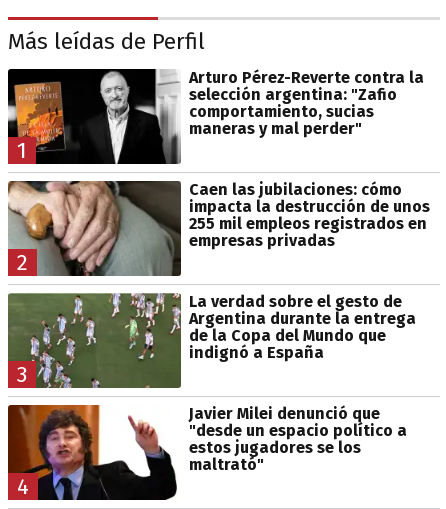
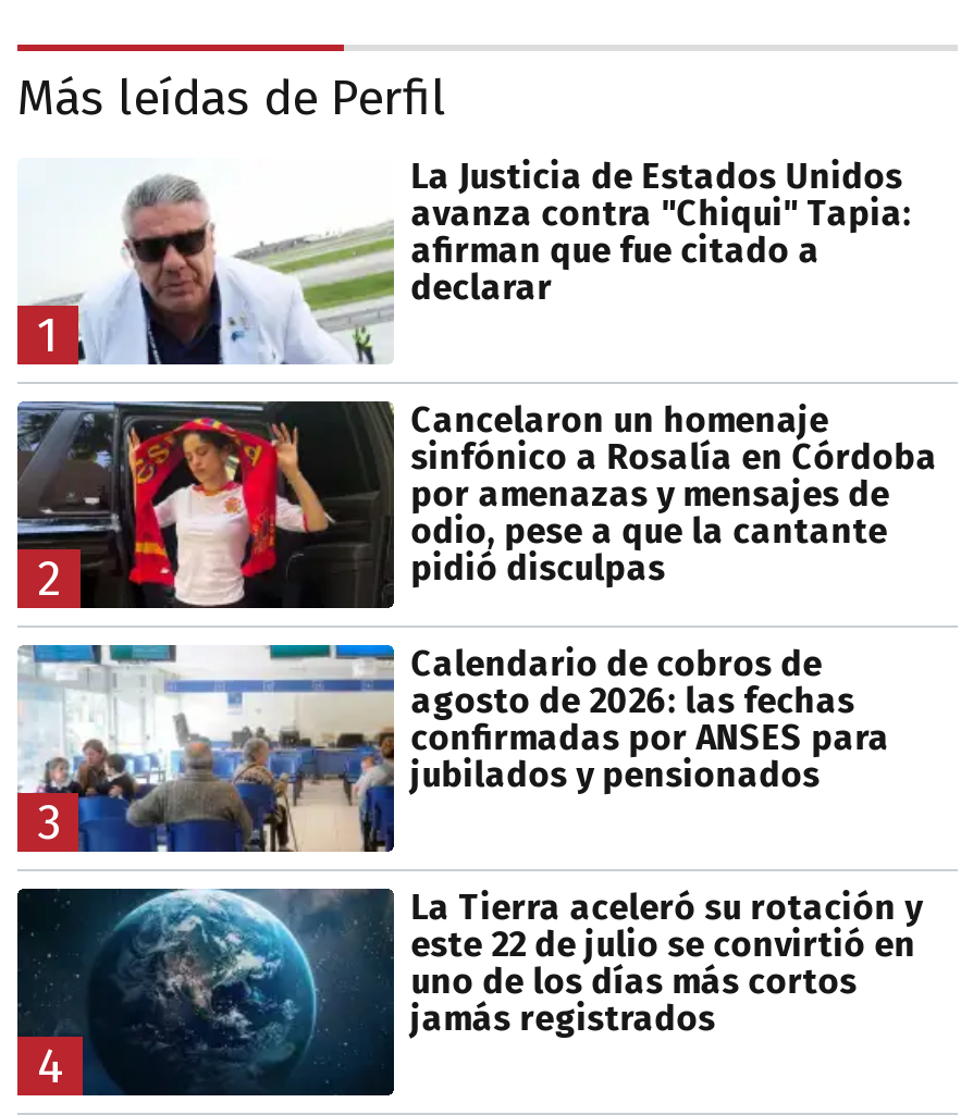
[7,68,424,165] [image] | Arturo Pérez-Reverte contra la | selección argentina: "Zafio | comportamiento, sucias | maneras y mal perder" -> [17,156,912,367] [image] | La Justicia de Estados Unidos | avanza contra "Chiqui" Tapia: | afirman que fue citado a | declarar
[7,180,430,276] [image] | Caen las jubilaciones: cómo | impacta la destrucción de unos | 255 mil empleos registrados en | empresas privadas -> [15,399,938,610] [image] | Cancelaron un homenaje | sinfónico a Rosalía en Córdoba | por amenazas y mensajes de | odio, pese a que la cantante | pidió disculpas
[7,292,416,389] [image] | La verdad sobre el gesto de | Argentina durante la entrega | de la Copa del Mundo que | indignó a España -> [17,643,890,852] [image] | Calendario de cobros de | agosto de 2026: las fechas | confirmadas por ANSES para | jubilados y pensionados
[8,404,407,501] [image] | Javier Milei denunció que | "desde un espacio político a | estos jugadores se los | maltrató" -> [17,887,922,1098] [image] | La Tierra aceleró su rotación y | este 22 de julio se convirtió en | uno de los días más cortos | jamás registrados

